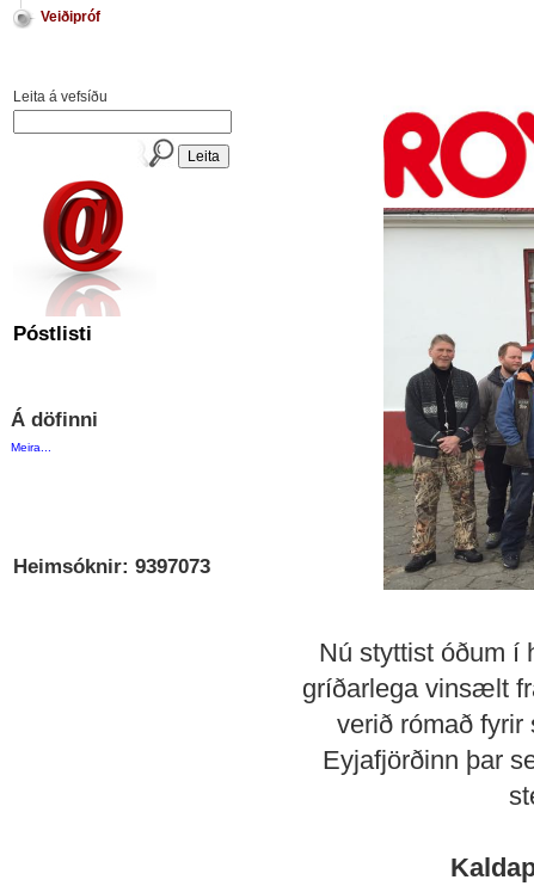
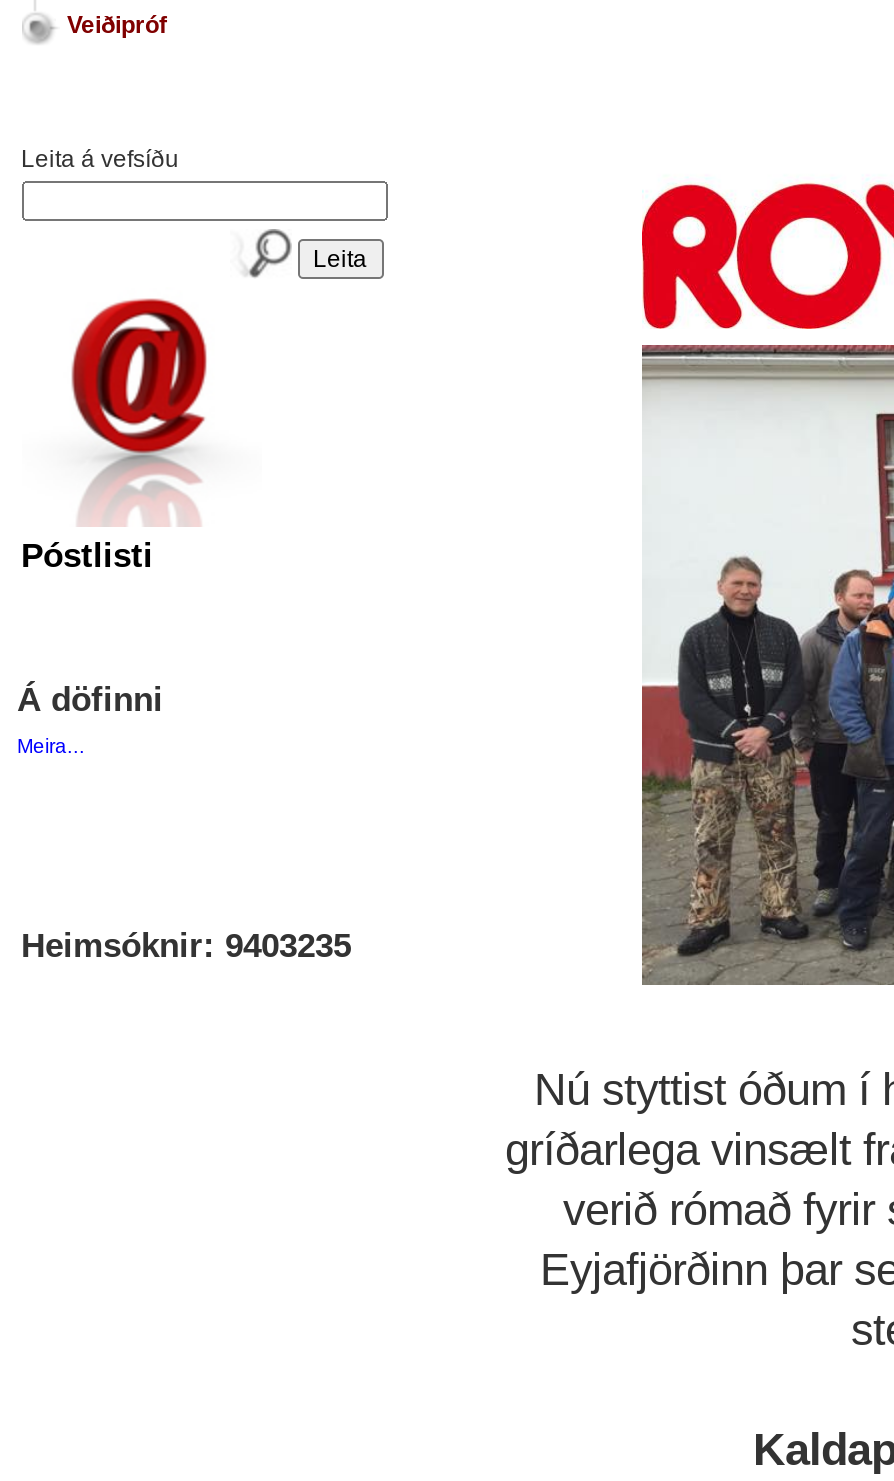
[13,555,210,578] Heimsóknir: 9397073 -> [21,927,351,965] Heimsóknir: 9403235

